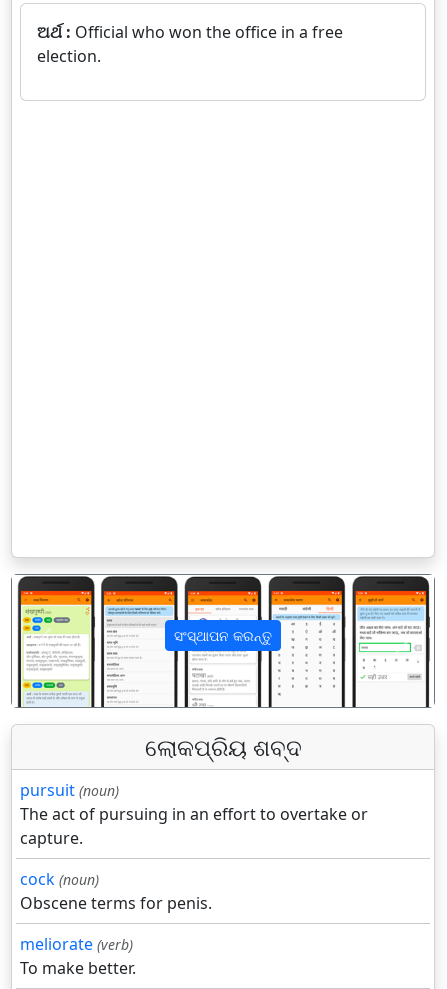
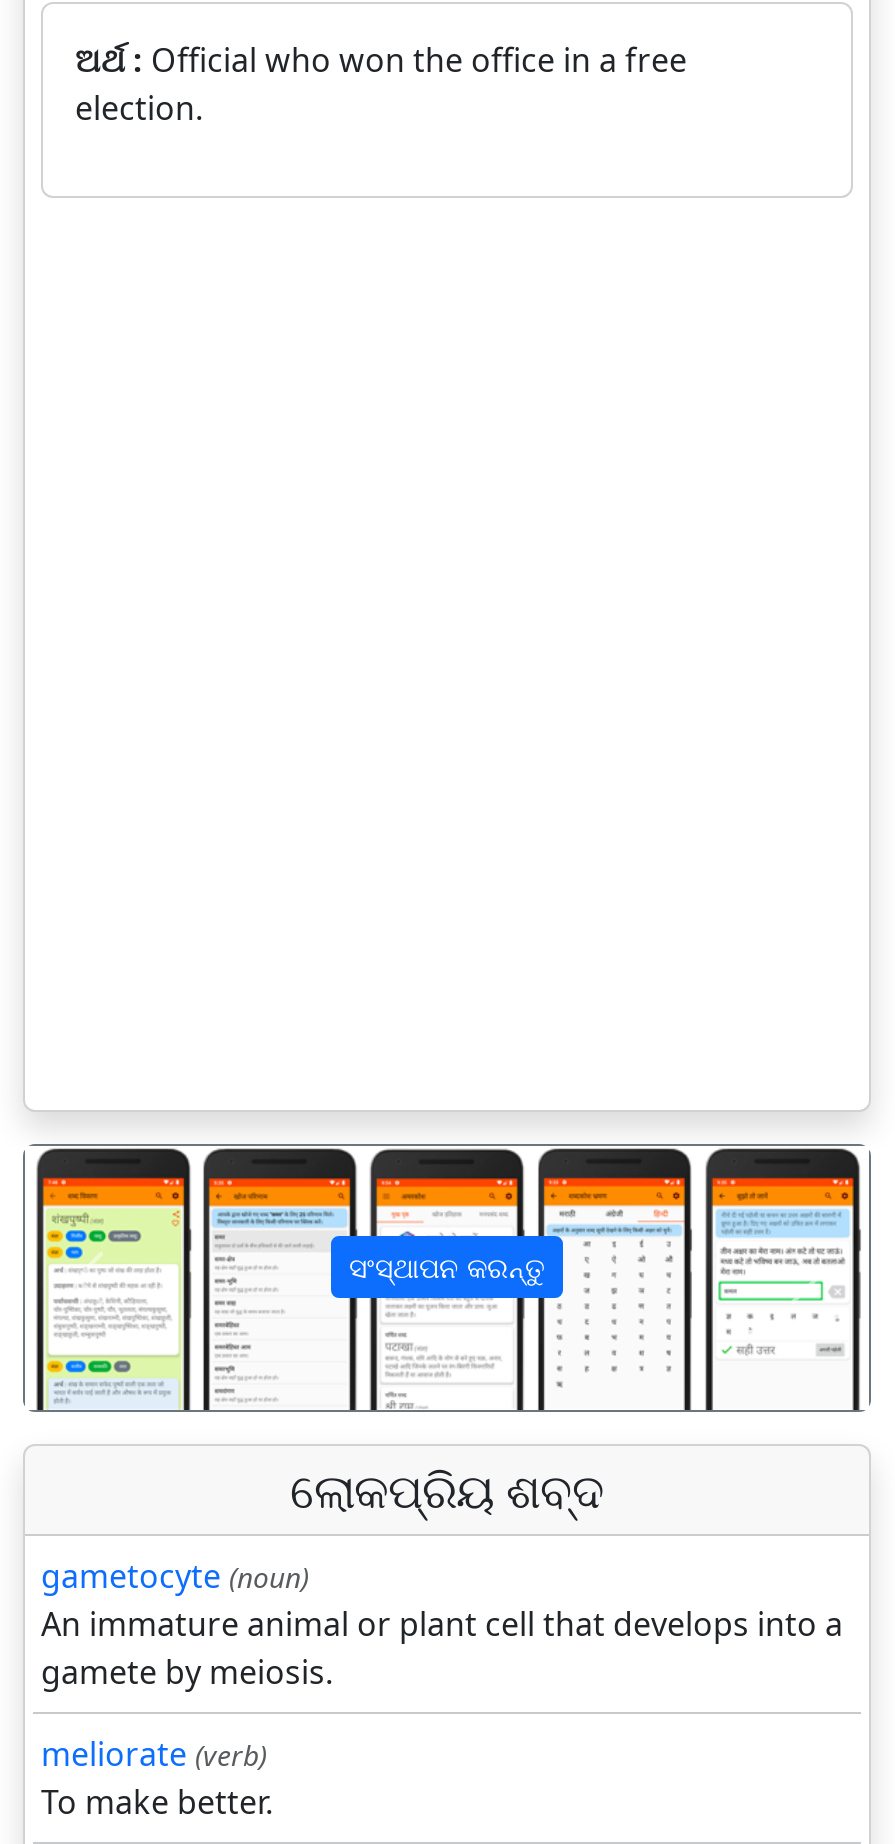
[20,779,368,914] pursuit (noun) | The act of pursuing in an effort to overtake or | capture. | cock (noun) | Obscene terms for penis. -> [41,1554,843,1694] gametocyte (noun) | An immature animal or plant cell that develops into a | gamete by meiosis.

